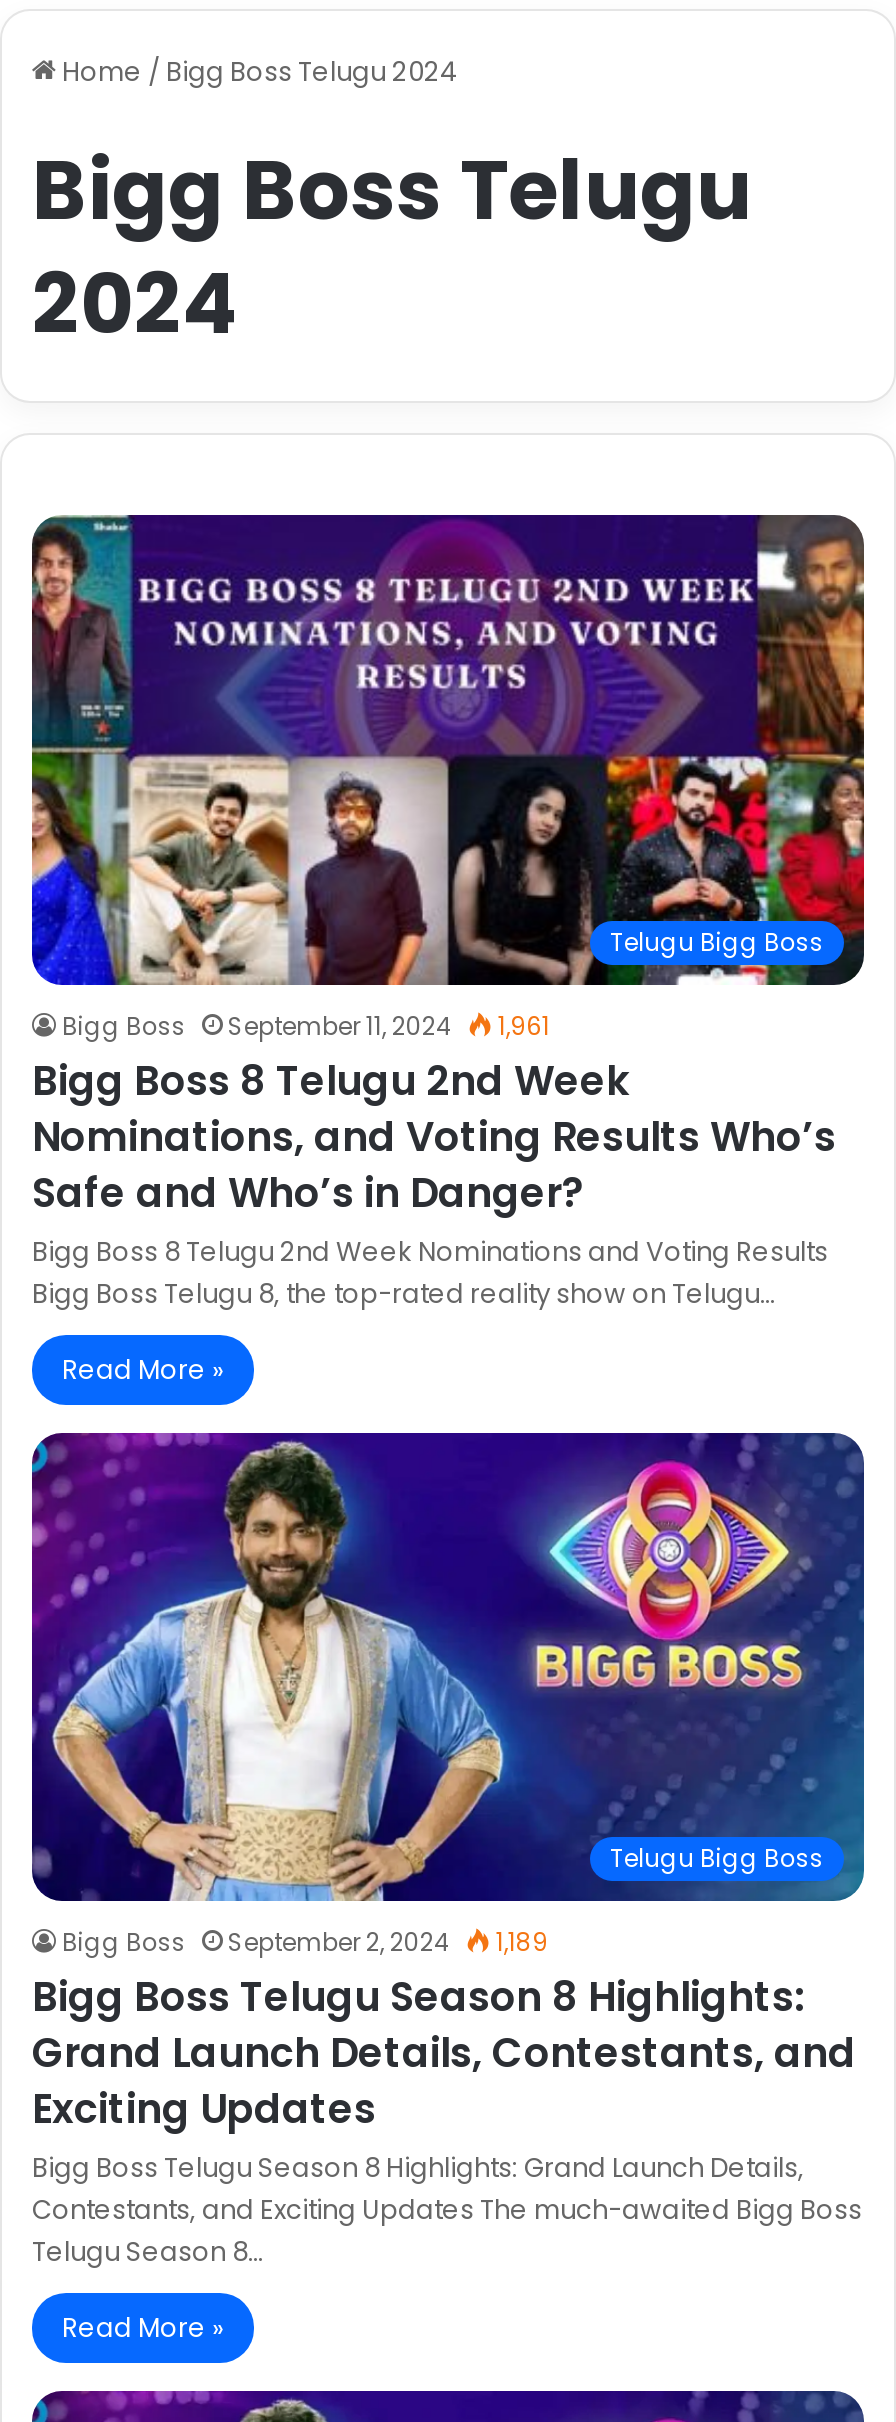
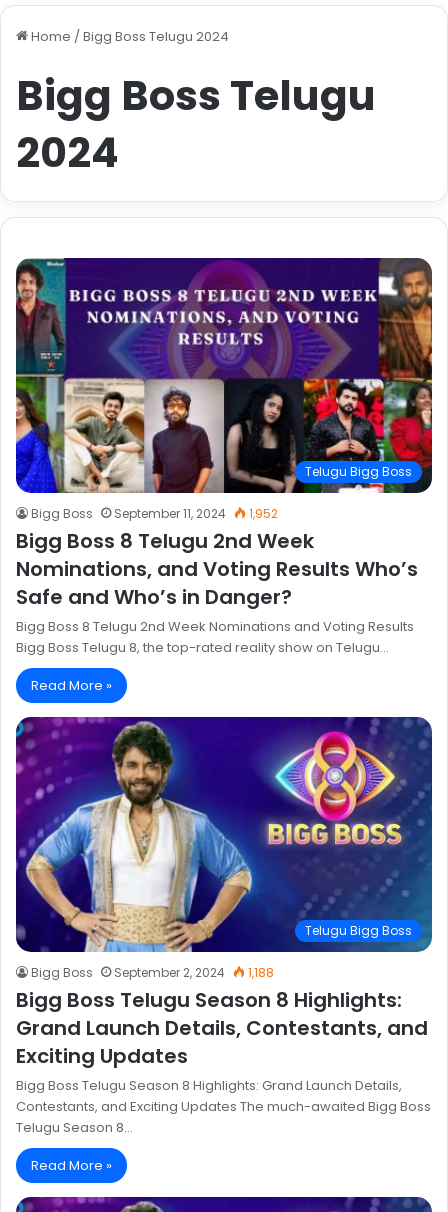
[62,1009,550,1043] Bigg Boss September 11, 2024 1,961 -> [31,505,278,522] Bigg Boss September 11, 2024 1,952
[62,1925,548,1959] Bigg Boss September 2, 2024 1,189 -> [31,964,274,981] Bigg Boss September 2, 2024 1,188

